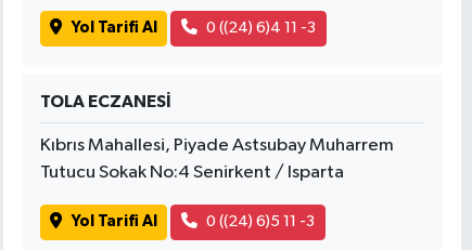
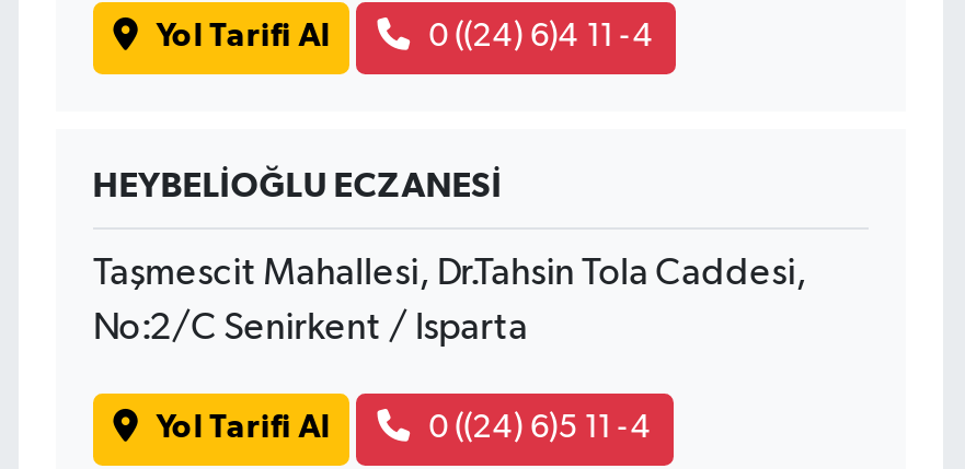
[206,20,316,36] 0 ((24) 6)4 11 -3 -> [429,20,654,53] 0 ((24) 6)4 11 -4
[40,93,171,110] TOLA ECZANESİ -> [93,169,502,204] HEYBELİOĞLU ECZANESİ
[40,136,394,155] Kıbrıs Mahallesi, Piyade Astsubay Muharrem -> [93,256,807,293] Taşmescit Mahallesi, Dr.Tahsin Tola Caddesi,
[40,164,344,182] Tutucu Sokak No:4 Senirkent / Isparta -> [93,311,529,348] No:2/C Senirkent / Isparta
[206,214,315,230] 0 ((24) 6)5 11 -3 -> [429,412,652,445] 0 ((24) 6)5 11 -4

